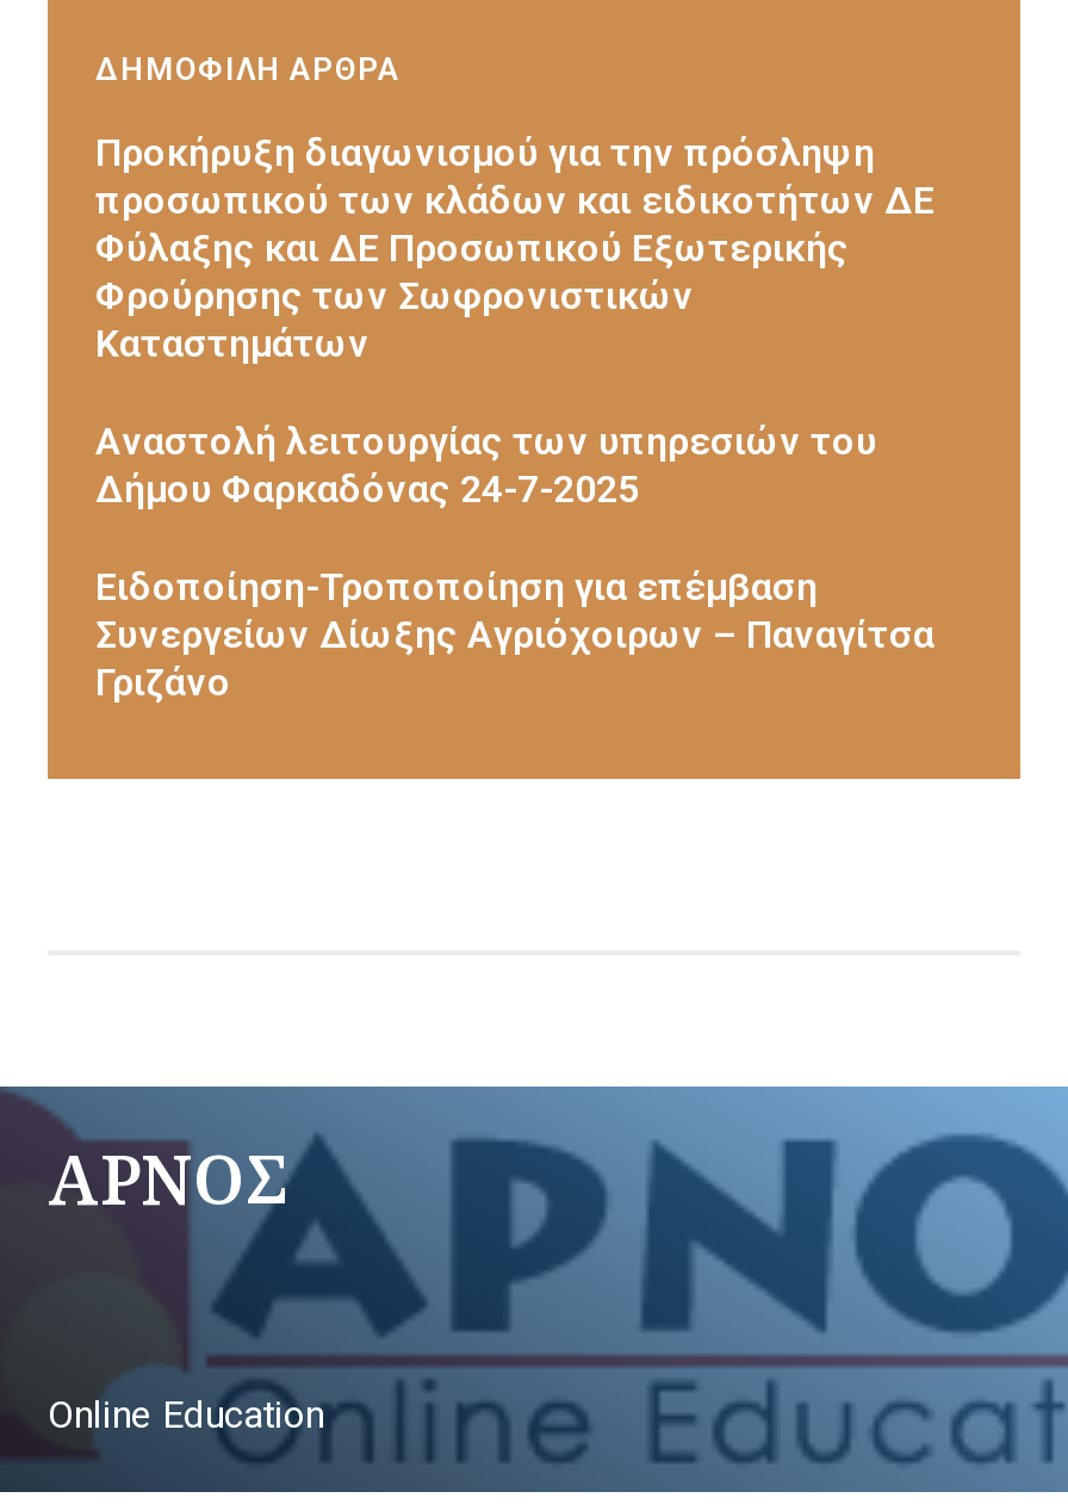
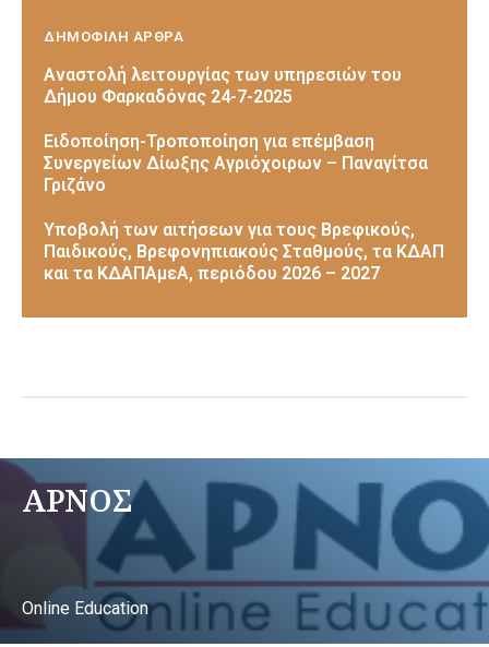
[95,129,935,365] Προκήρυξη διαγωνισμού για την πρόσληψη | προσωπικού των κλάδων και ειδικοτήτων ΔΕ | Φύλαξης και ΔΕ Προσωπικού Εξωτερικής | Φρούρησης των Σωφρονιστικών | Καταστημάτων -> none
moved [95,418,935,704] -> [44,64,428,195]: Αναστολή λειτουργίας των υπηρεσιών του | Δήμου Φαρκαδόνας 24-7-2025 | Ειδοποίηση-Τροποποίηση για επέμβαση | Συνεργείων Δίωξης Αγριόχοιρων – Παναγίτσα | Γριζάνο
none -> [44,219,444,283] Υποβολή των αιτήσεων για τους Βρεφικούς, | Παιδικούς, Βρεφονηπιακούς Σταθμούς, τα ΚΔΑΠ | και τα ΚΔΑΠΑμεΑ, περιόδου 2026 – 2027

